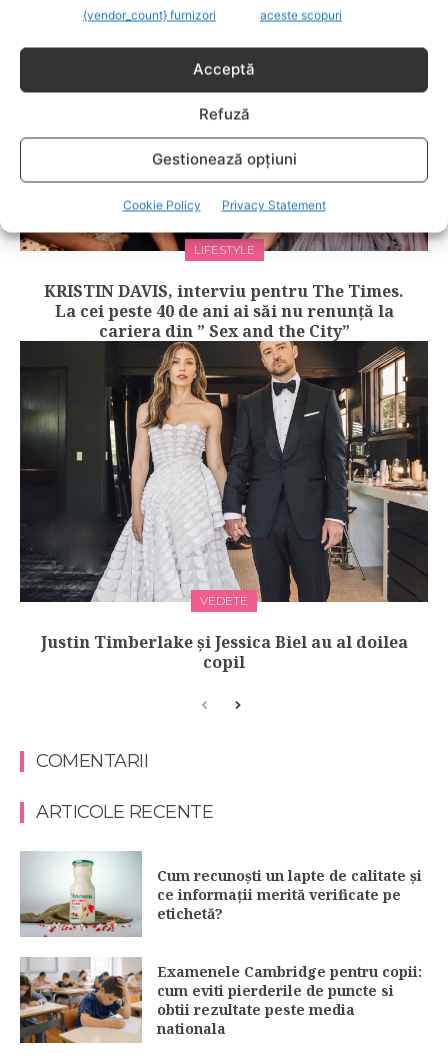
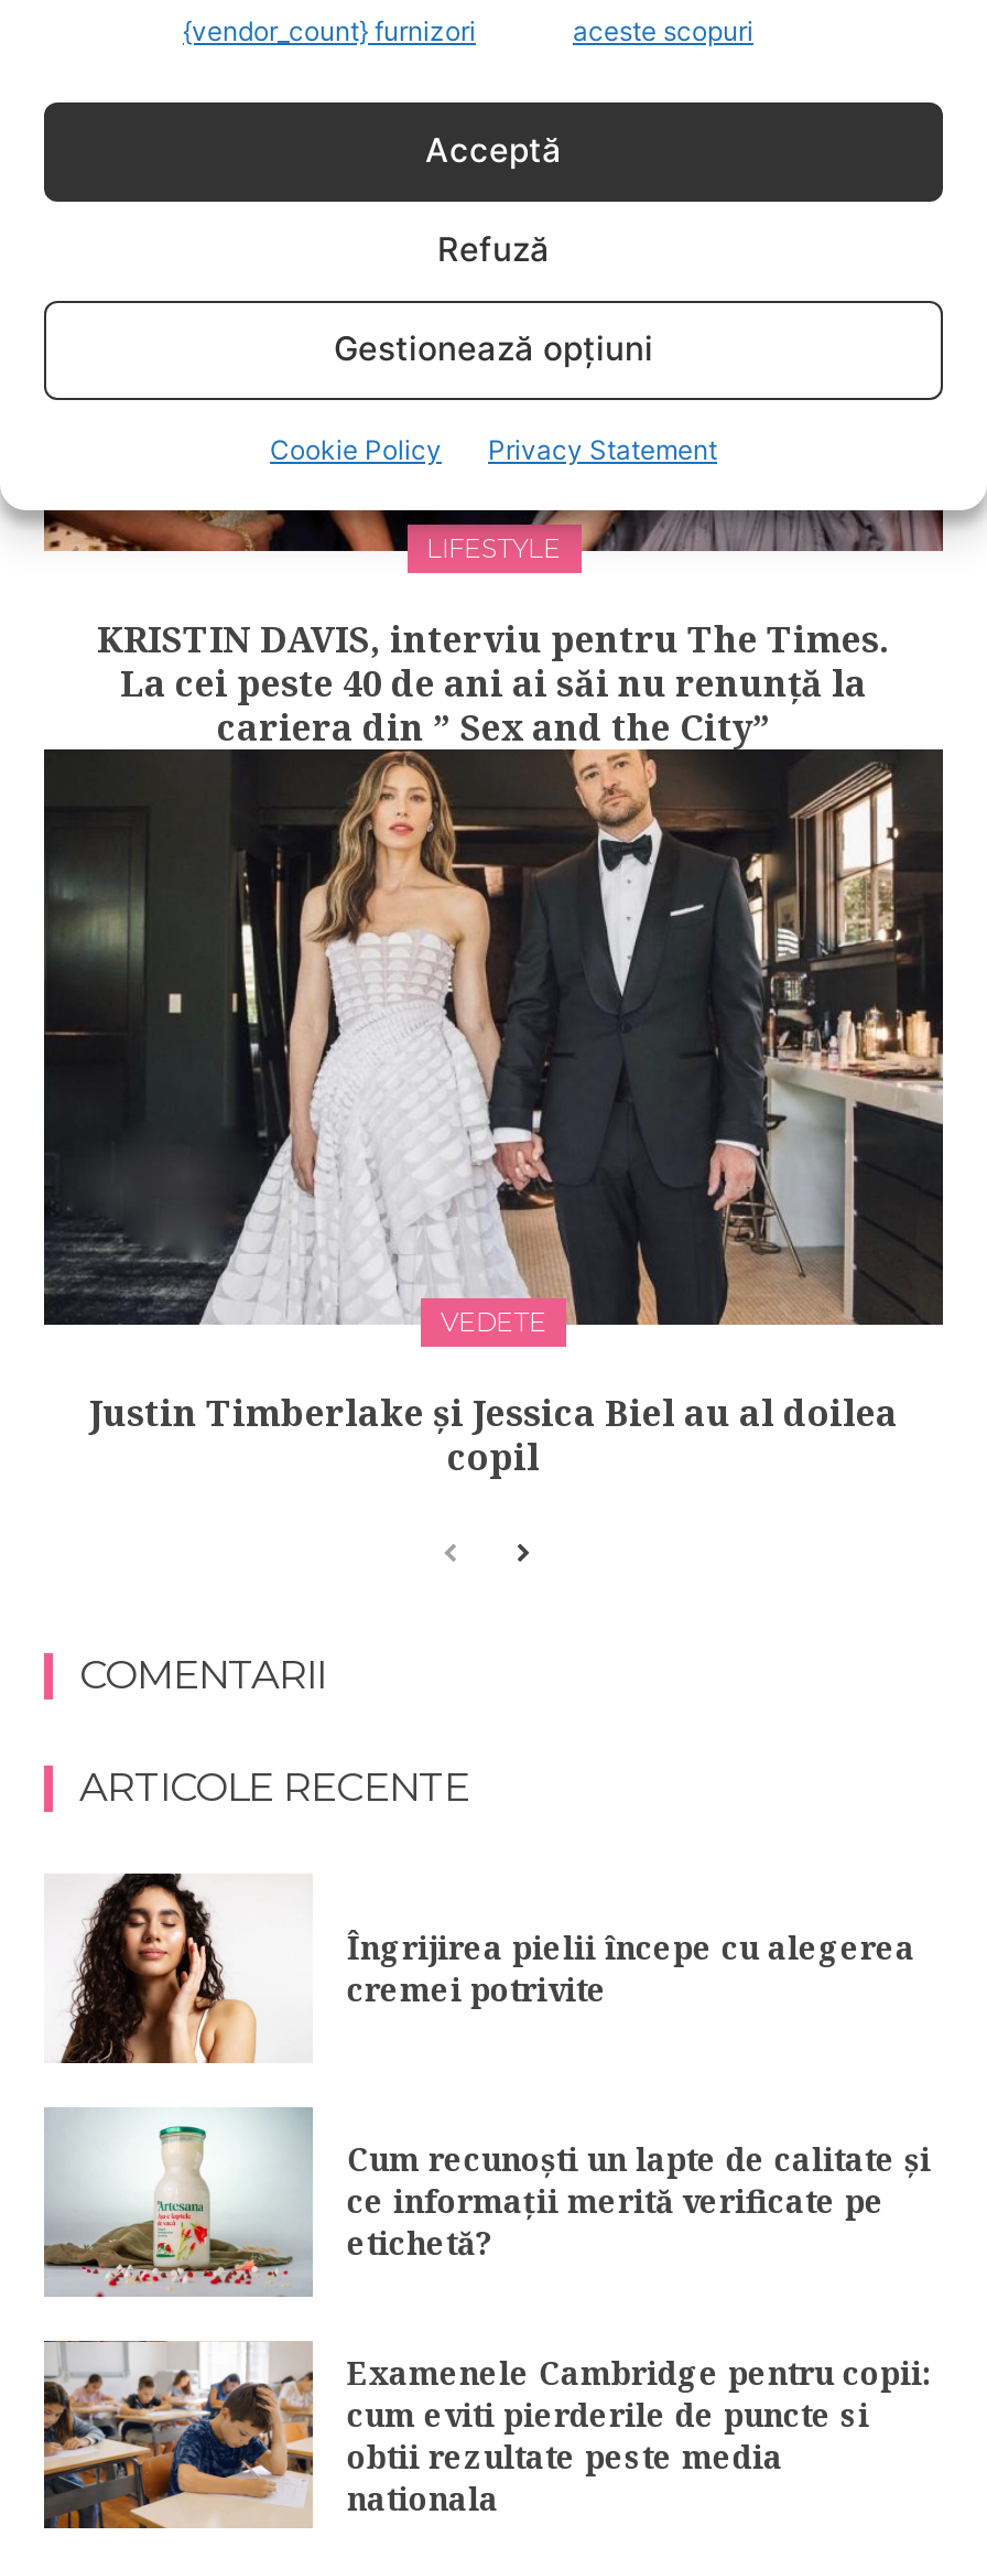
none -> [44,1869,258,2063] [image]
none -> [347,1927,915,2011] Îngrijirea pielii începe cu alegerea | cremei potrivite

